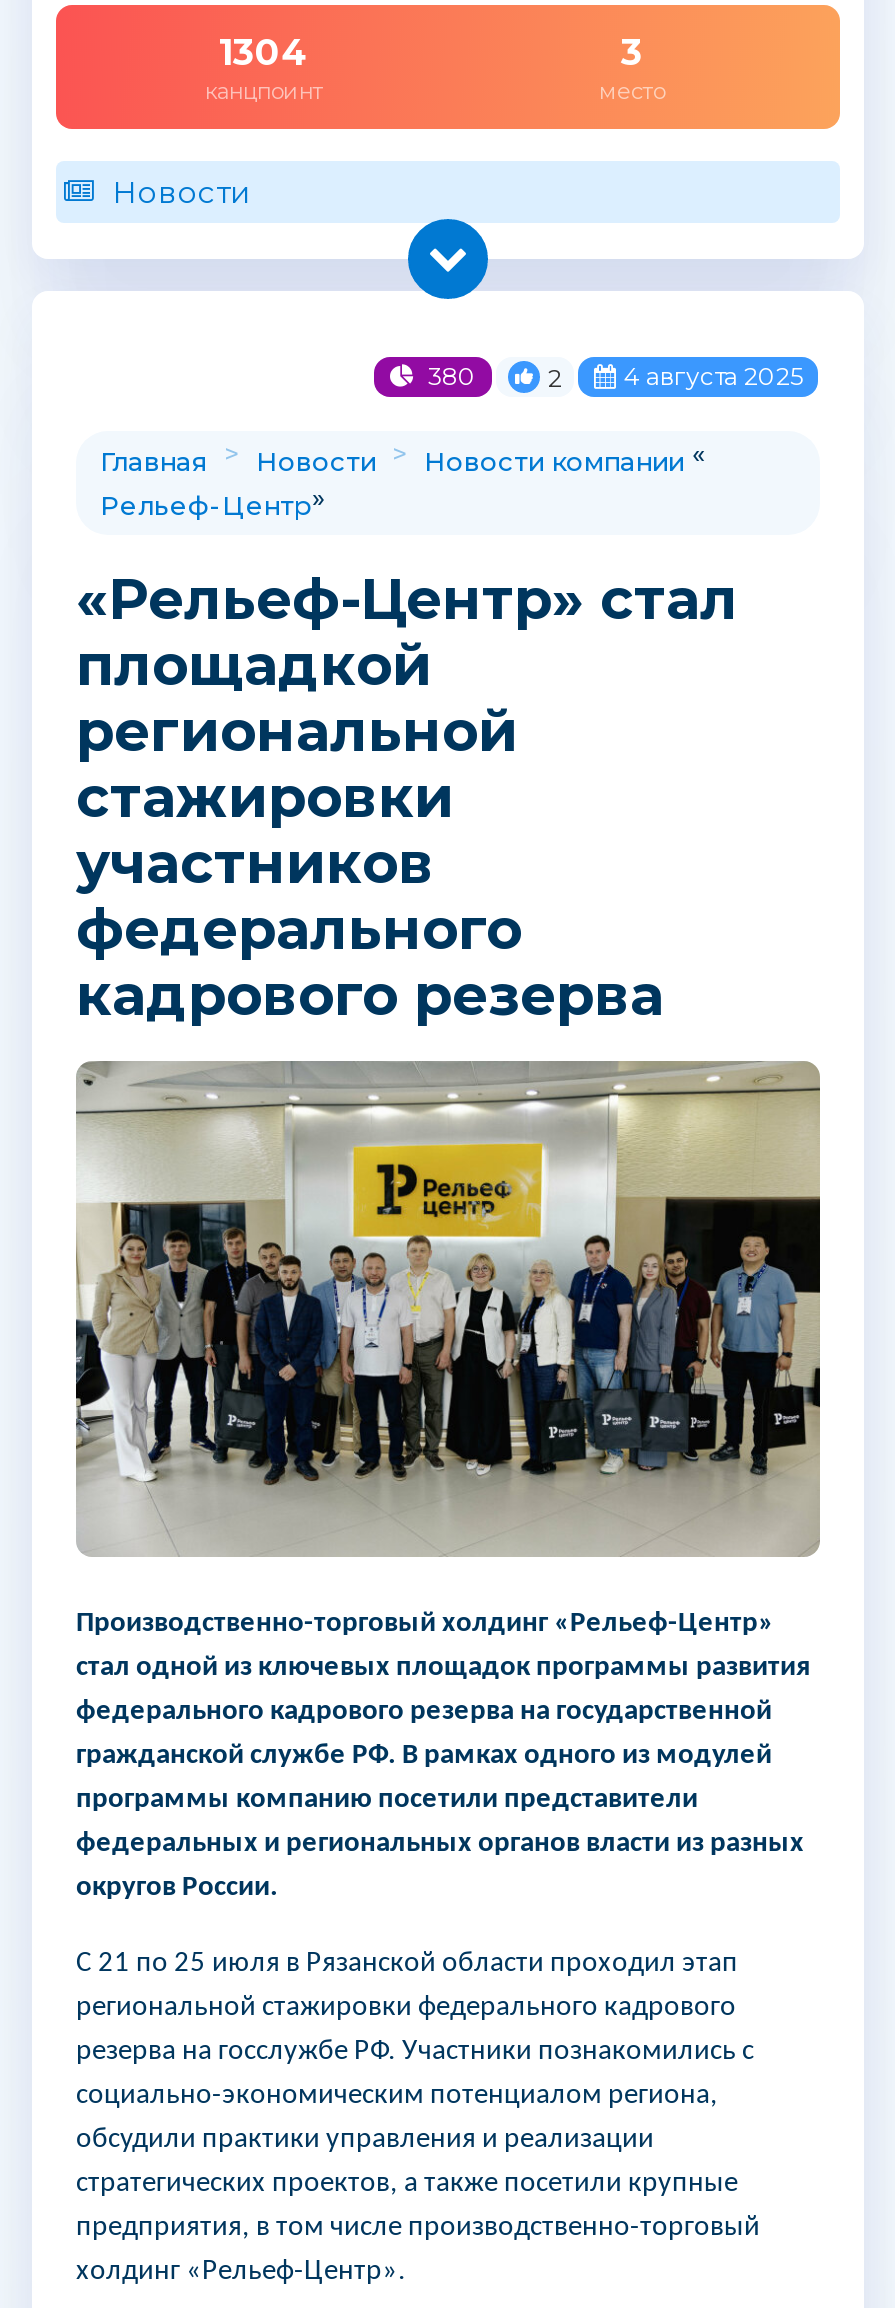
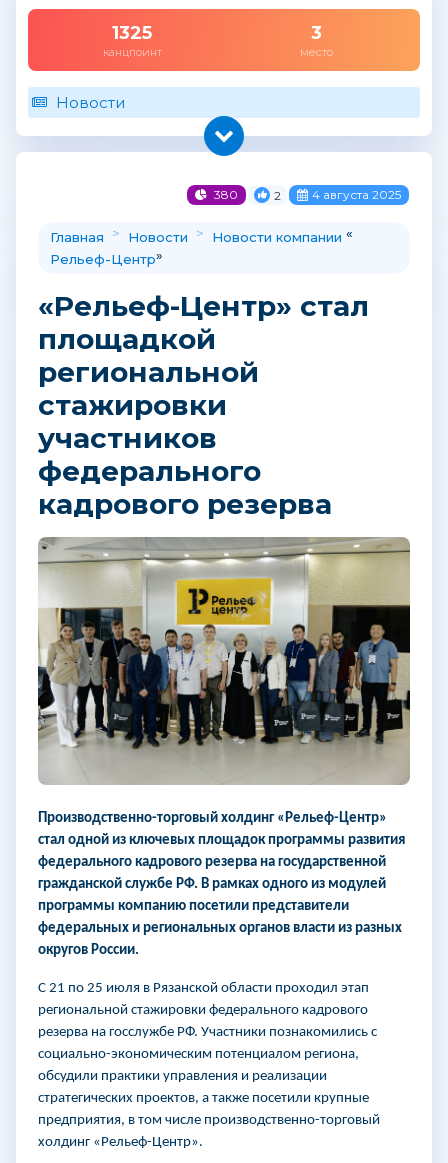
[219,31,309,75] 1304 -> [112,22,152,44] 1325

